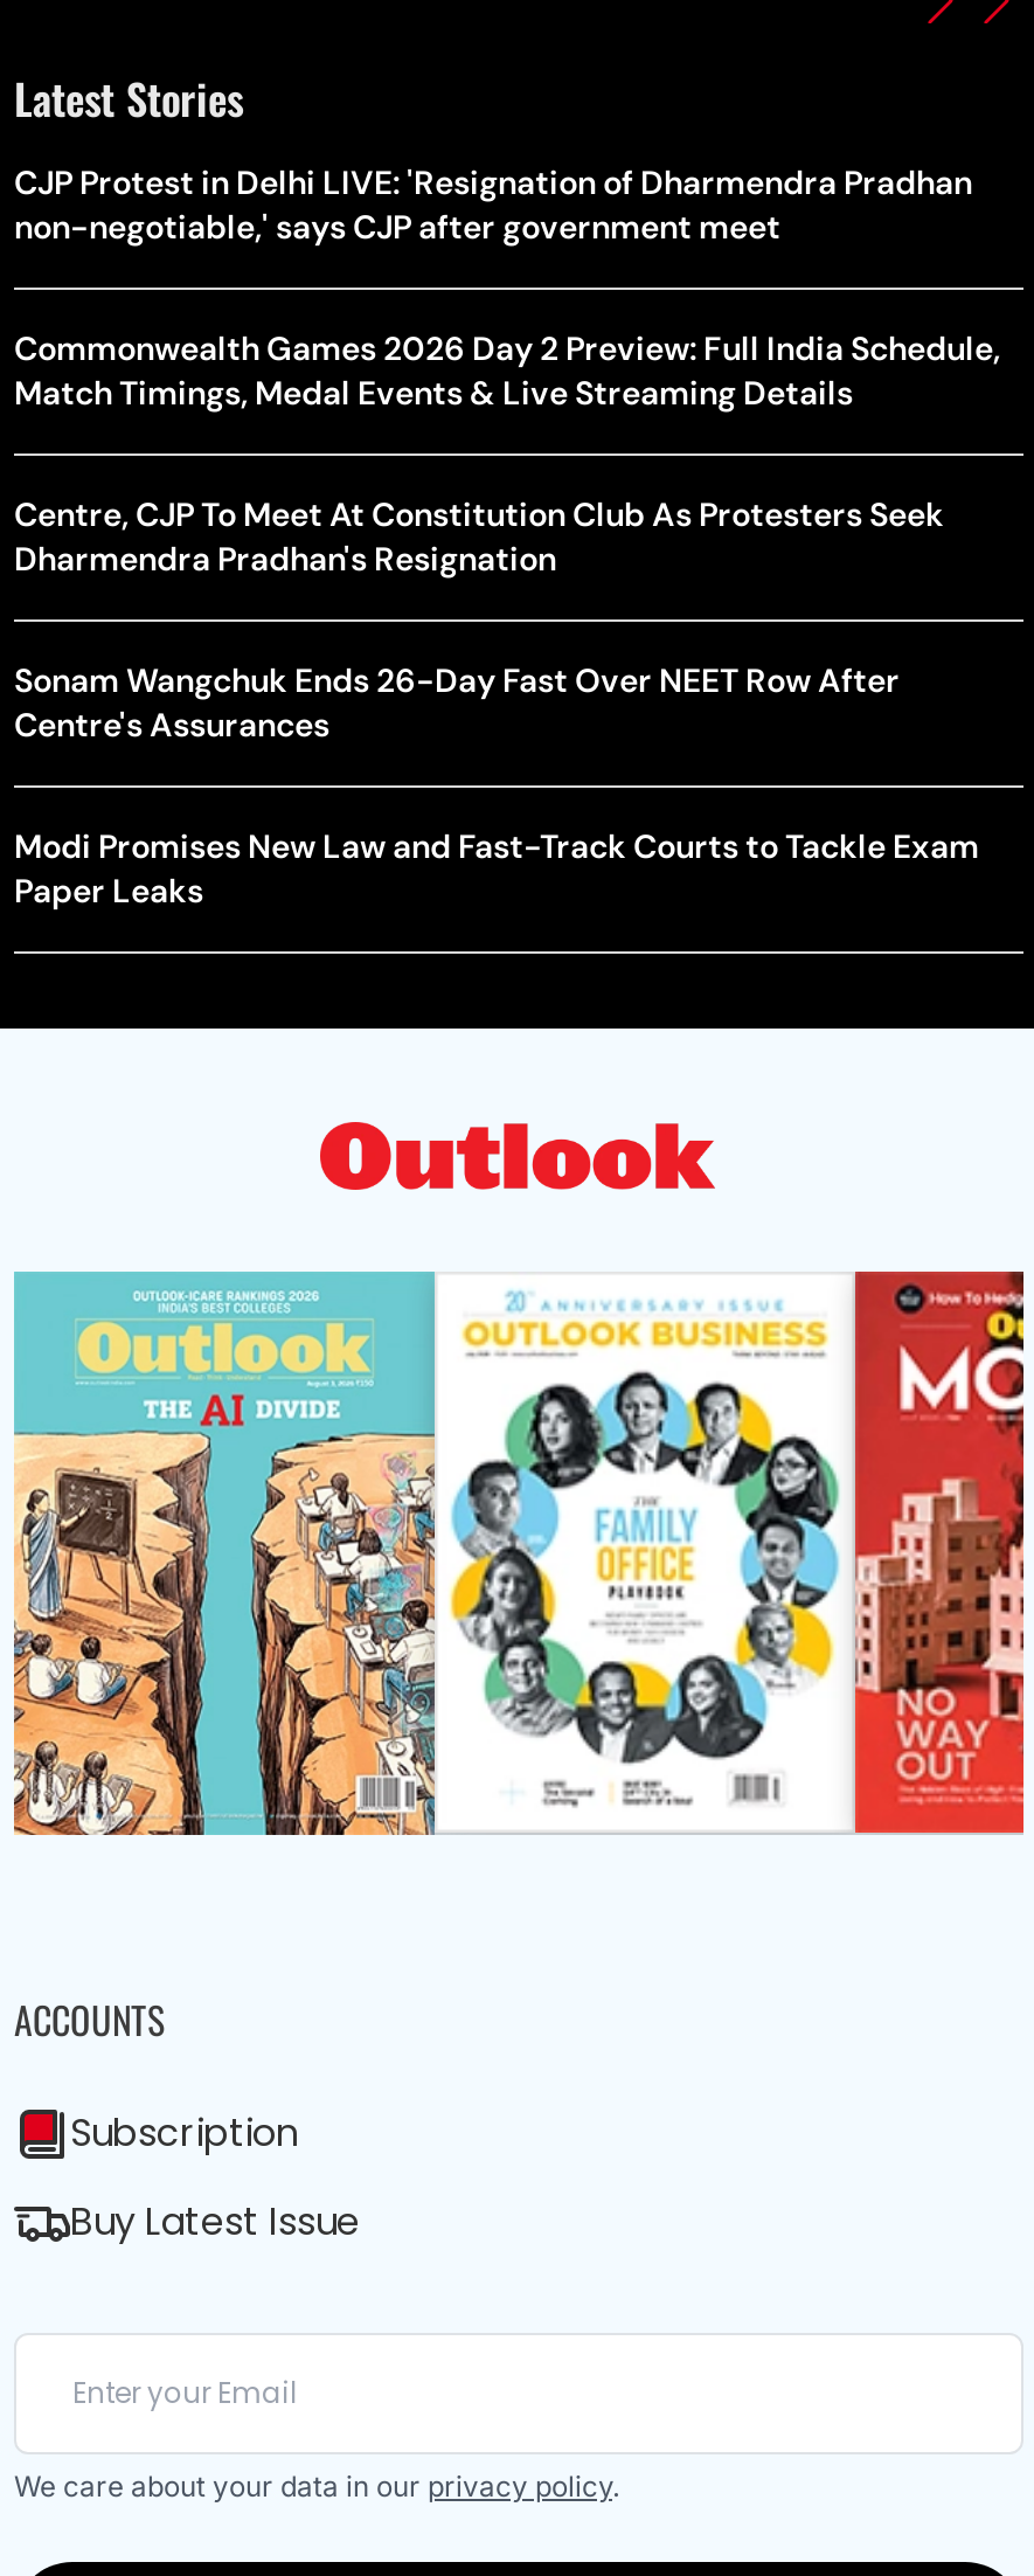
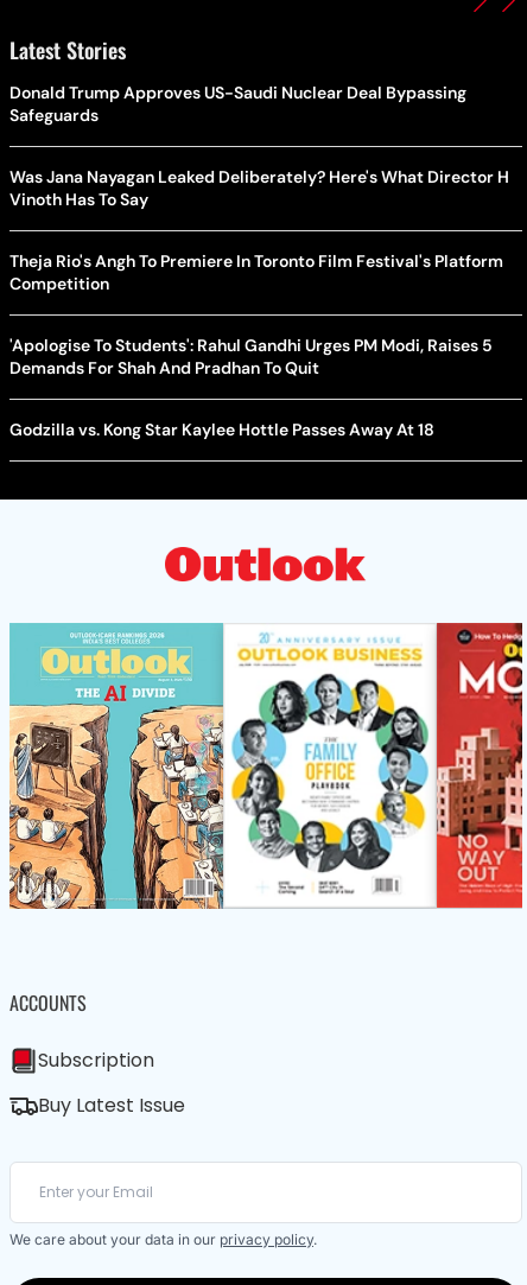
[14,161,972,248] CJP Protest in Delhi LIVE: 'Resignation of Dharmendra Pradhan | non-negotiable,' says CJP after government meet -> [9,82,466,126] Donald Trump Approves US-Saudi Nuclear Deal Bypassing | Safeguards
[14,327,1000,414] Commonwealth Games 2026 Day 2 Preview: Full India Schedule, | Match Timings, Medal Events & Live Streaming Details -> [9,166,509,210] Was Jana Nayagan Leaked Deliberately? Here's What Director H | Vinoth Has To Say
[14,493,944,580] Centre, CJP To Meet At Constitution Club As Protesters Seek | Dharmendra Pradhan's Resignation -> [9,250,503,294] Theja Rio's Angh To Premiere In Toronto Film Festival's Platform | Competition
[14,659,900,746] Sonam Wangchuk Ends 26-Day Fast Over NEET Row After | Centre's Assurances -> [9,335,493,378] 'Apologise To Students': Rahul Gandhi Urges PM Modi, Raises 5 | Demands For Shah And Pradhan To Quit
[14,825,979,912] Modi Promises New Law and Fast-Track Courts to Tackle Exam | Paper Leaks -> [9,419,434,440] Godzilla vs. Kong Star Kaylee Hottle Passes Away At 18

